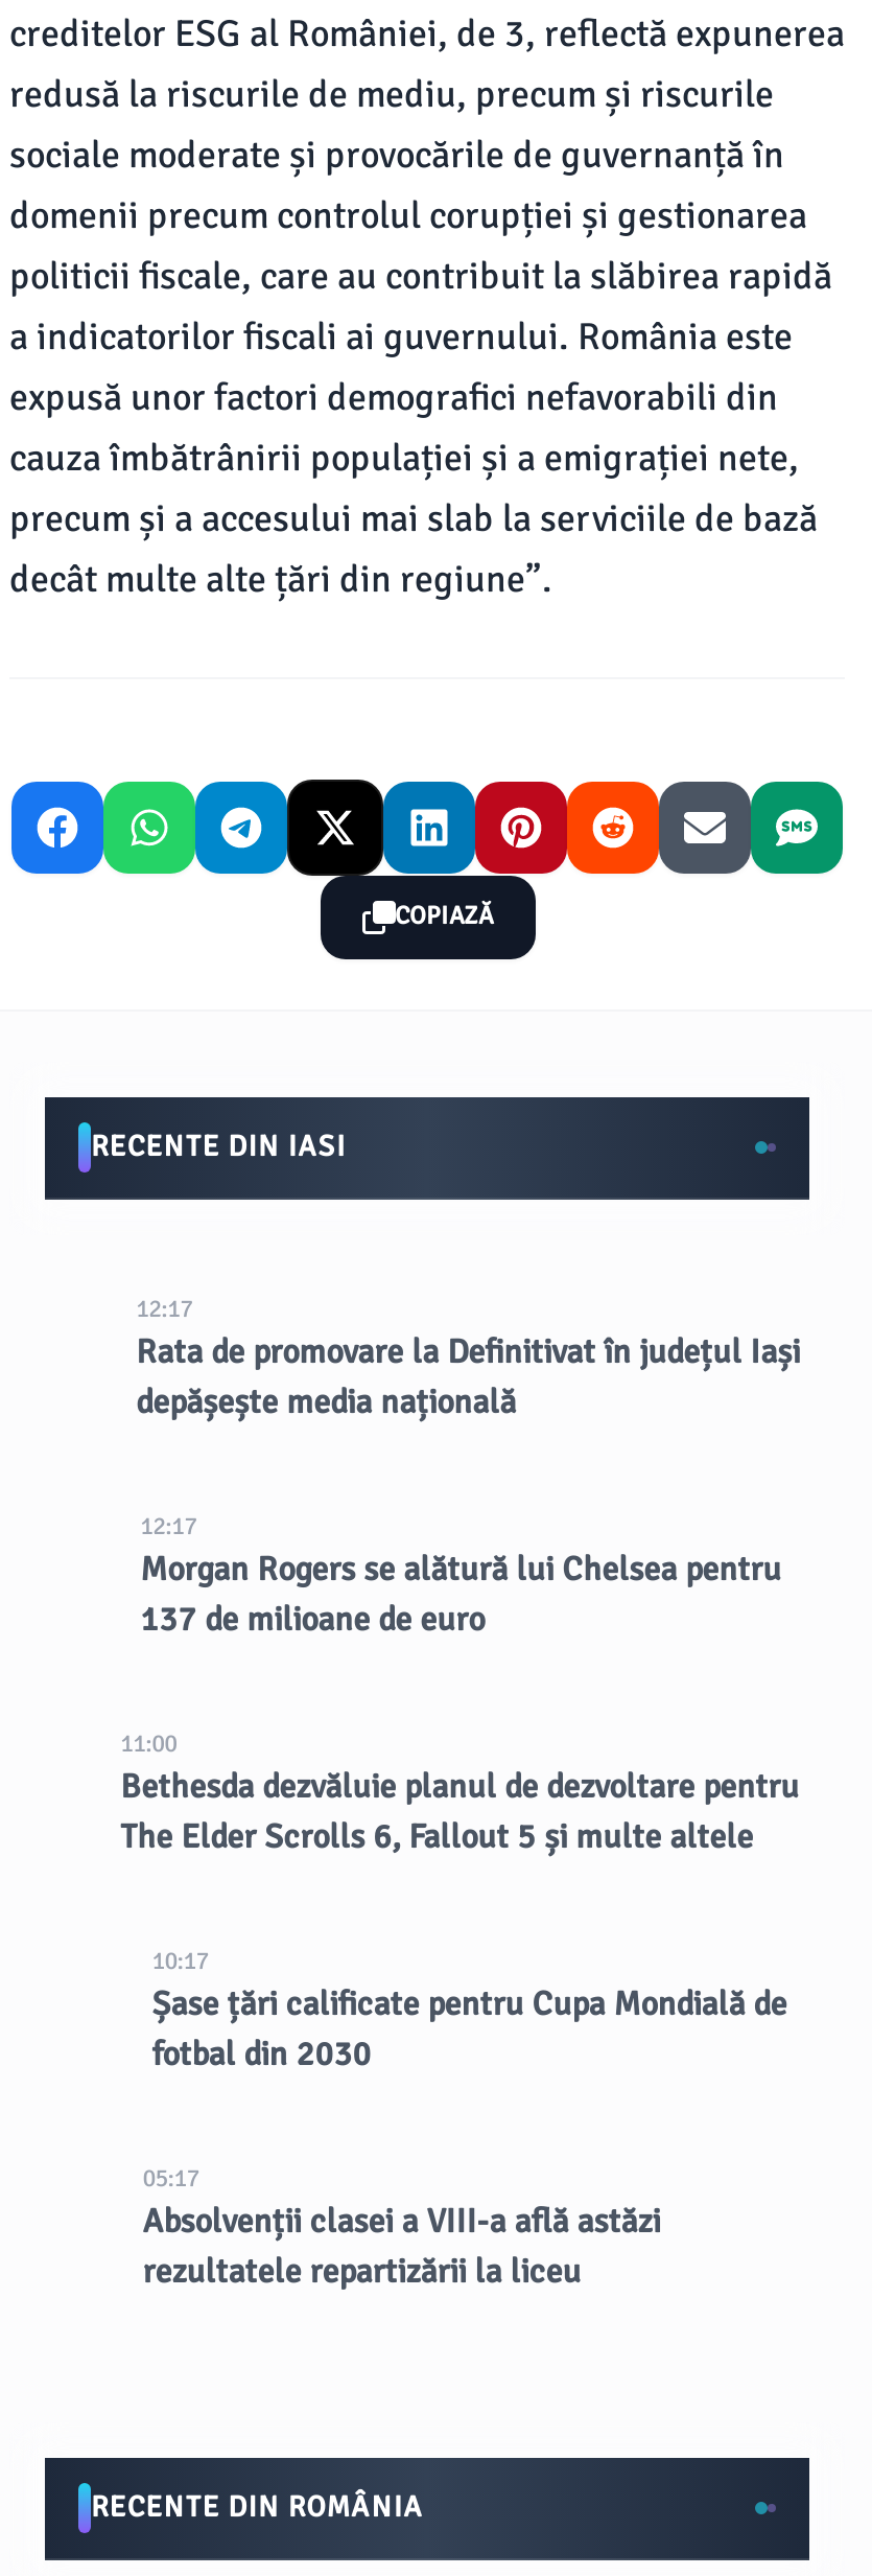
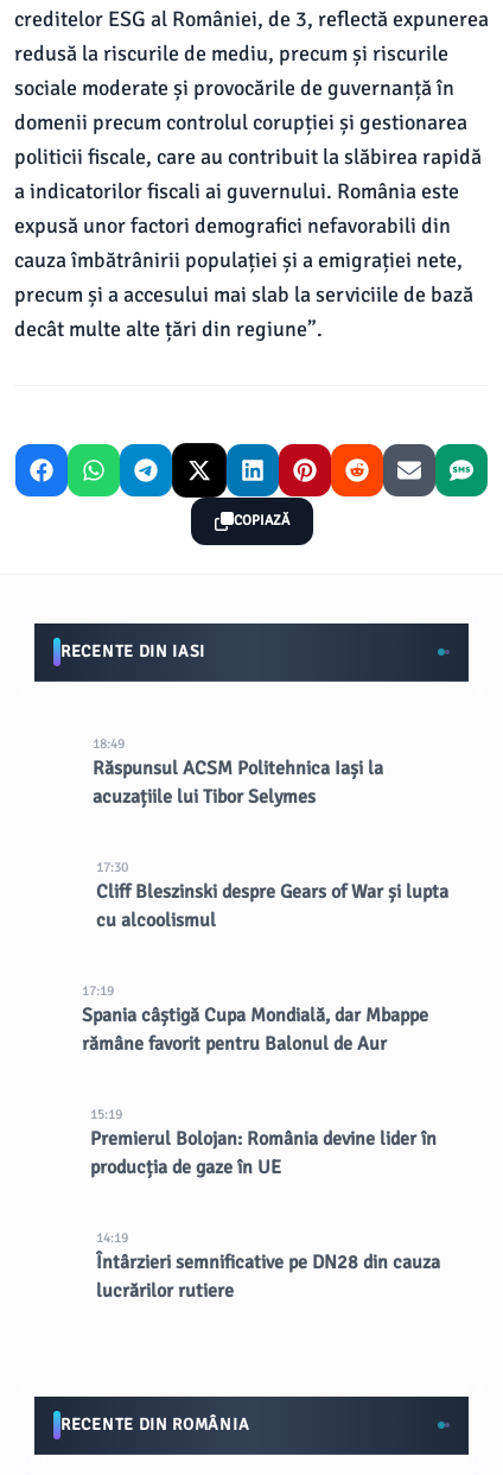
[136,1294,800,1423] 12:17 | Rata de promovare la Definitivat în județul Iași | depășește media națională -> [93,735,383,809] 18:49 | Răspunsul ACSM Politehnica Iași la | acuzațiile lui Tibor Selymes
[140,1511,782,1641] 12:17 | Morgan Rogers se alătură lui Chelsea pentru | 137 de milioane de euro -> [97,859,449,932] 17:30 | Cliff Bleszinski despre Gears of War și lupta | cu alcoolismul
[120,1728,799,1858] 11:00 | Bethesda dezvăluie planul de dezvoltare pentru | The Elder Scrolls 6, Fallout 5 și multe altele -> [82,982,429,1056] 17:19 | Spania câștigă Cupa Mondială, dar Mbappe | rămâne favorit pentru Balonul de Aur
[152,1946,787,2075] 10:17 | Șase țări calificate pentru Cupa Mondială de | fotbal din 2030 -> [90,1106,437,1179] 15:19 | Premierul Bolojan: România devine lider în | producția de gaze în UE
[143,2163,661,2293] 05:17 | Absolvenții clasei a VIII-a află astăzi | rezultatele repartizării la liceu -> [96,1229,440,1303] 14:19 | Întârzieri semnificative pe DN28 din cauza | lucrărilor rutiere

